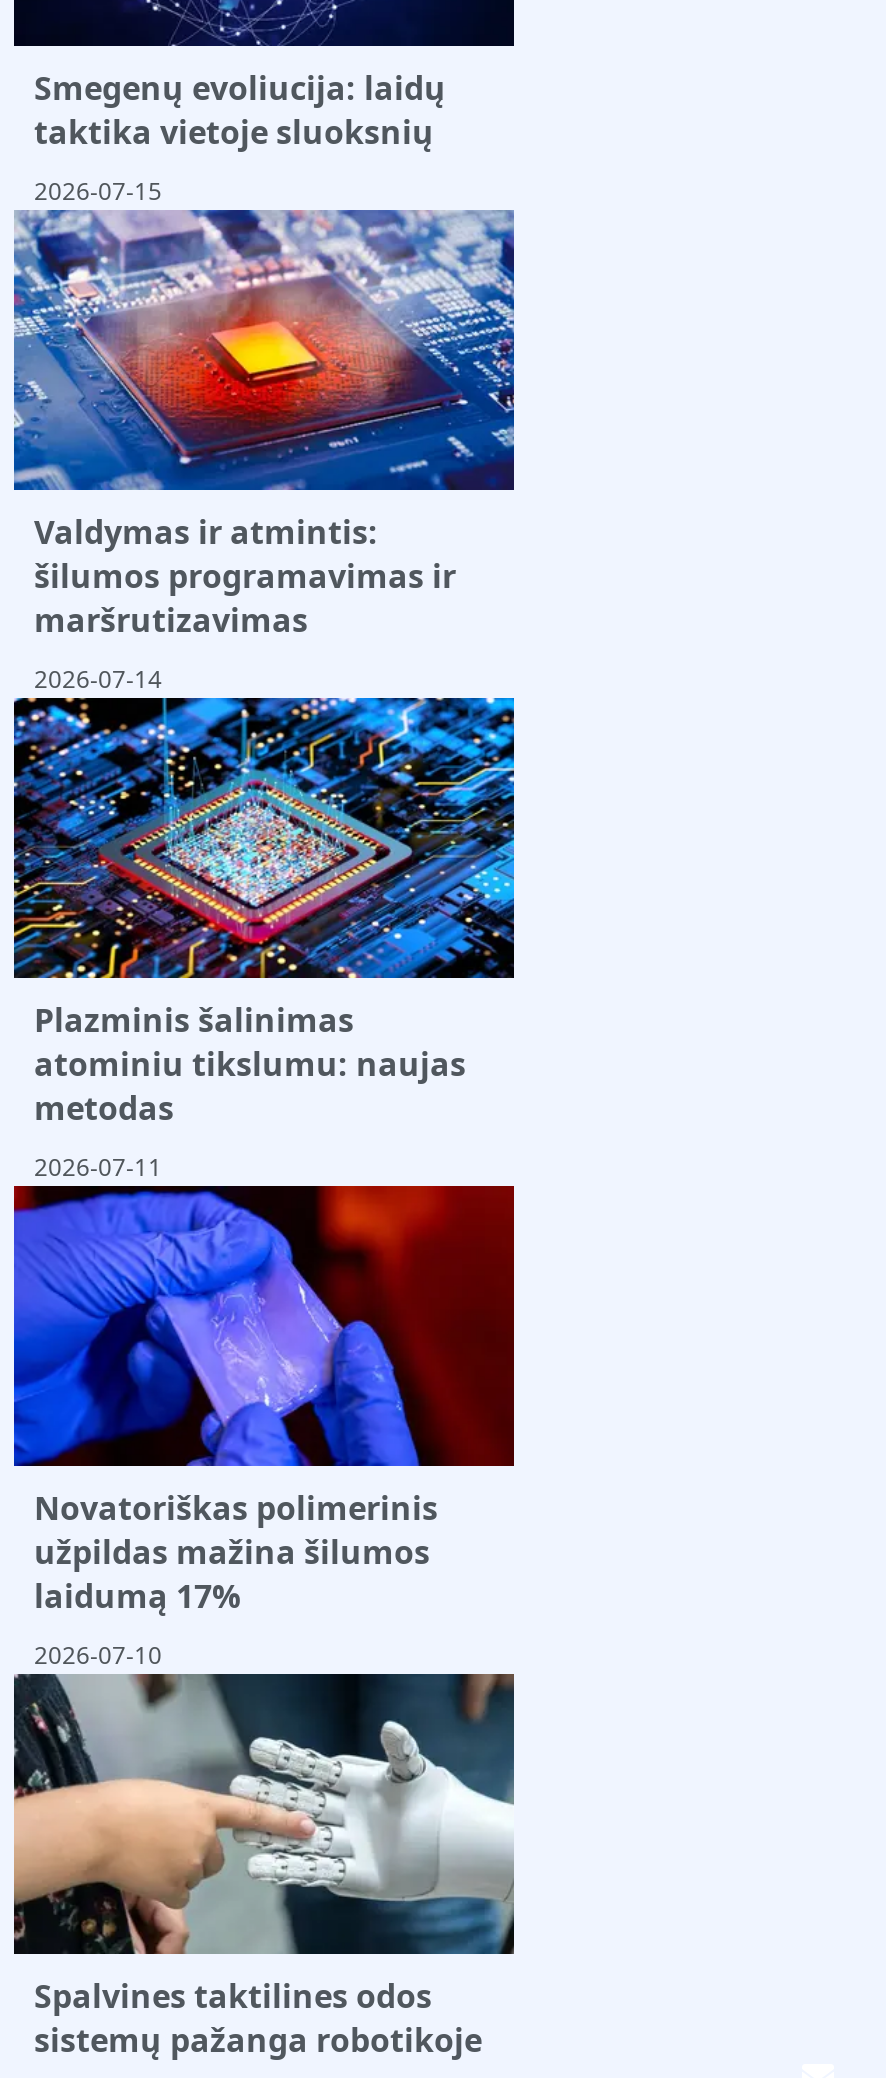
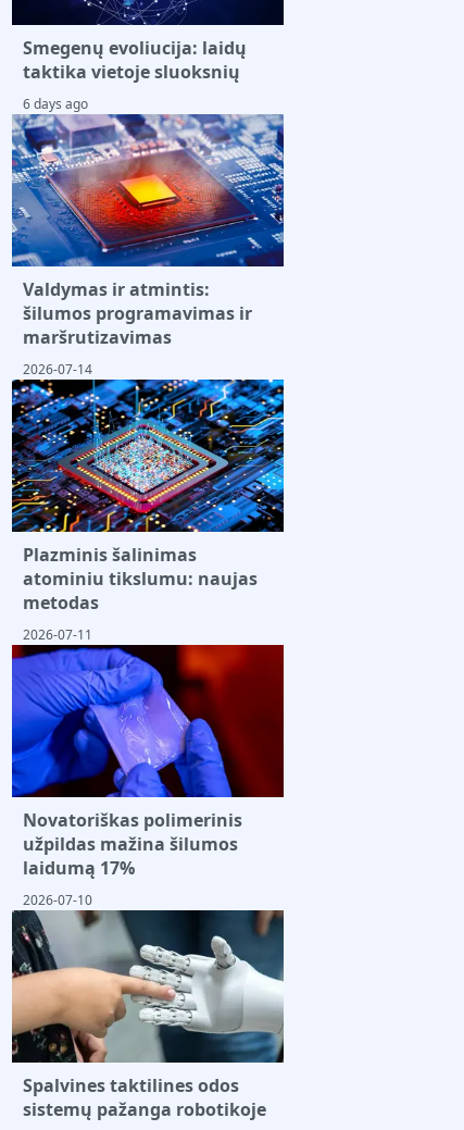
[34,174,162,208] 2026-07-15 -> [23,95,88,113] 6 days ago

